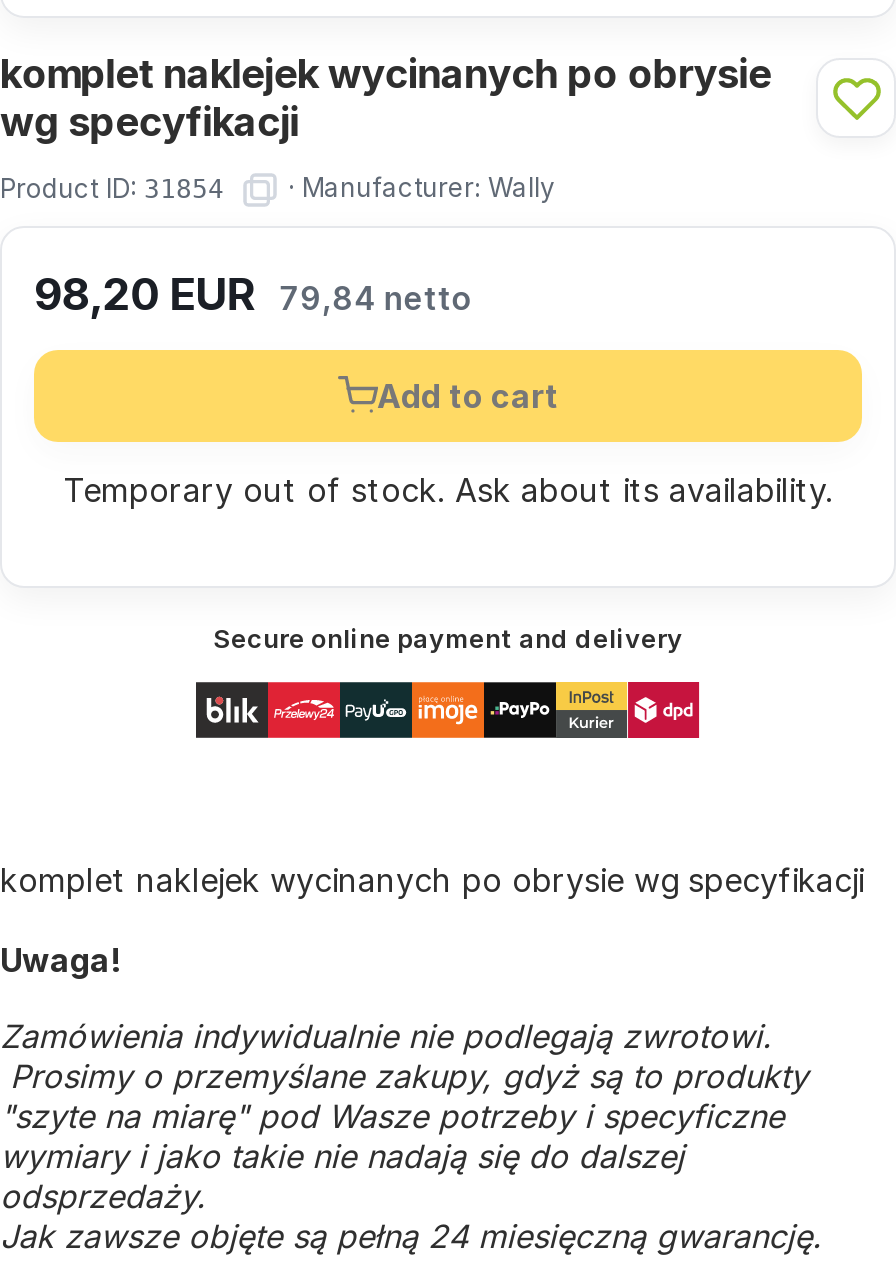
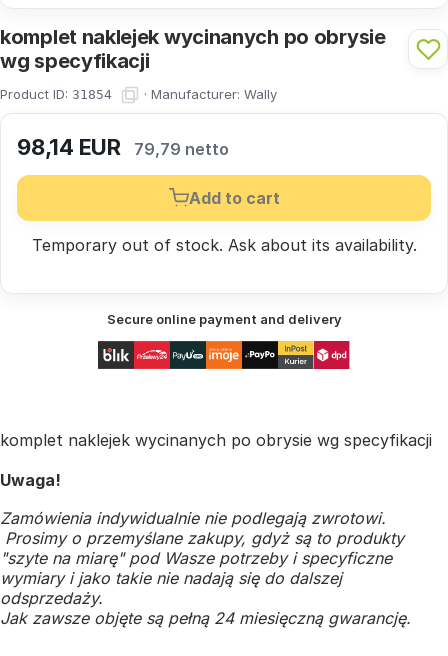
[34,268,472,320] 98,20 EUR 79,84 netto -> [17,134,229,160] 98,14 EUR 79,79 netto

